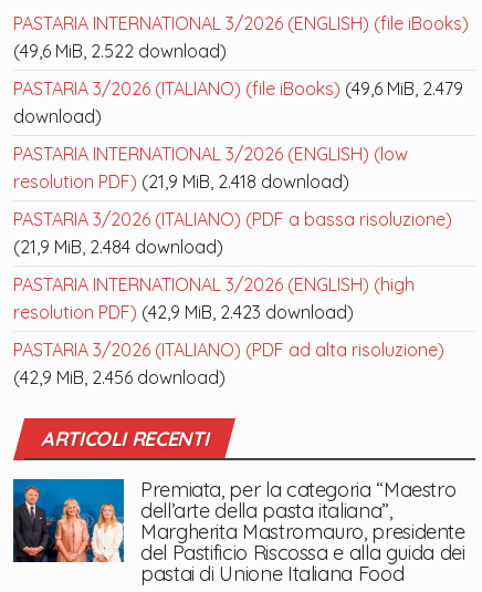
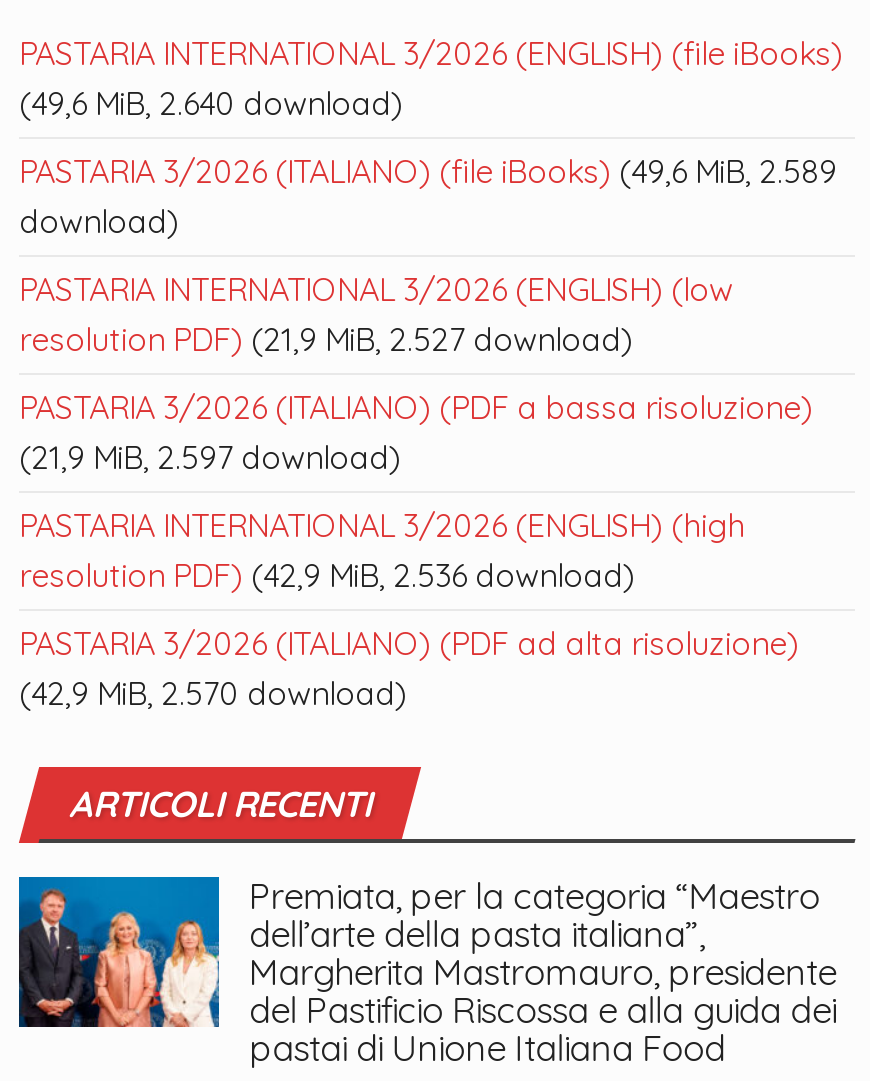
[13,40,227,62] (49,6 MiB, 2.522 download) -> [19,84,403,124] (49,6 MiB, 2.640 download)
[13,78,463,100] PASTARIA 3/2026 (ITALIANO) (file iBooks) (49,6 MiB, 2.479 -> [19,152,837,192] PASTARIA 3/2026 (ITALIANO) (file iBooks) (49,6 MiB, 2.589
[13,171,349,193] resolution PDF) (21,9 MiB, 2.418 download) -> [19,320,633,360] resolution PDF) (21,9 MiB, 2.527 download)
[13,236,223,258] (21,9 MiB, 2.484 download) -> [19,438,401,478] (21,9 MiB, 2.597 download)
[13,301,354,324] resolution PDF) (42,9 MiB, 2.423 download) -> [19,556,635,596] resolution PDF) (42,9 MiB, 2.536 download)
[13,367,226,389] (42,9 MiB, 2.456 download) -> [19,674,407,714] (42,9 MiB, 2.570 download)

